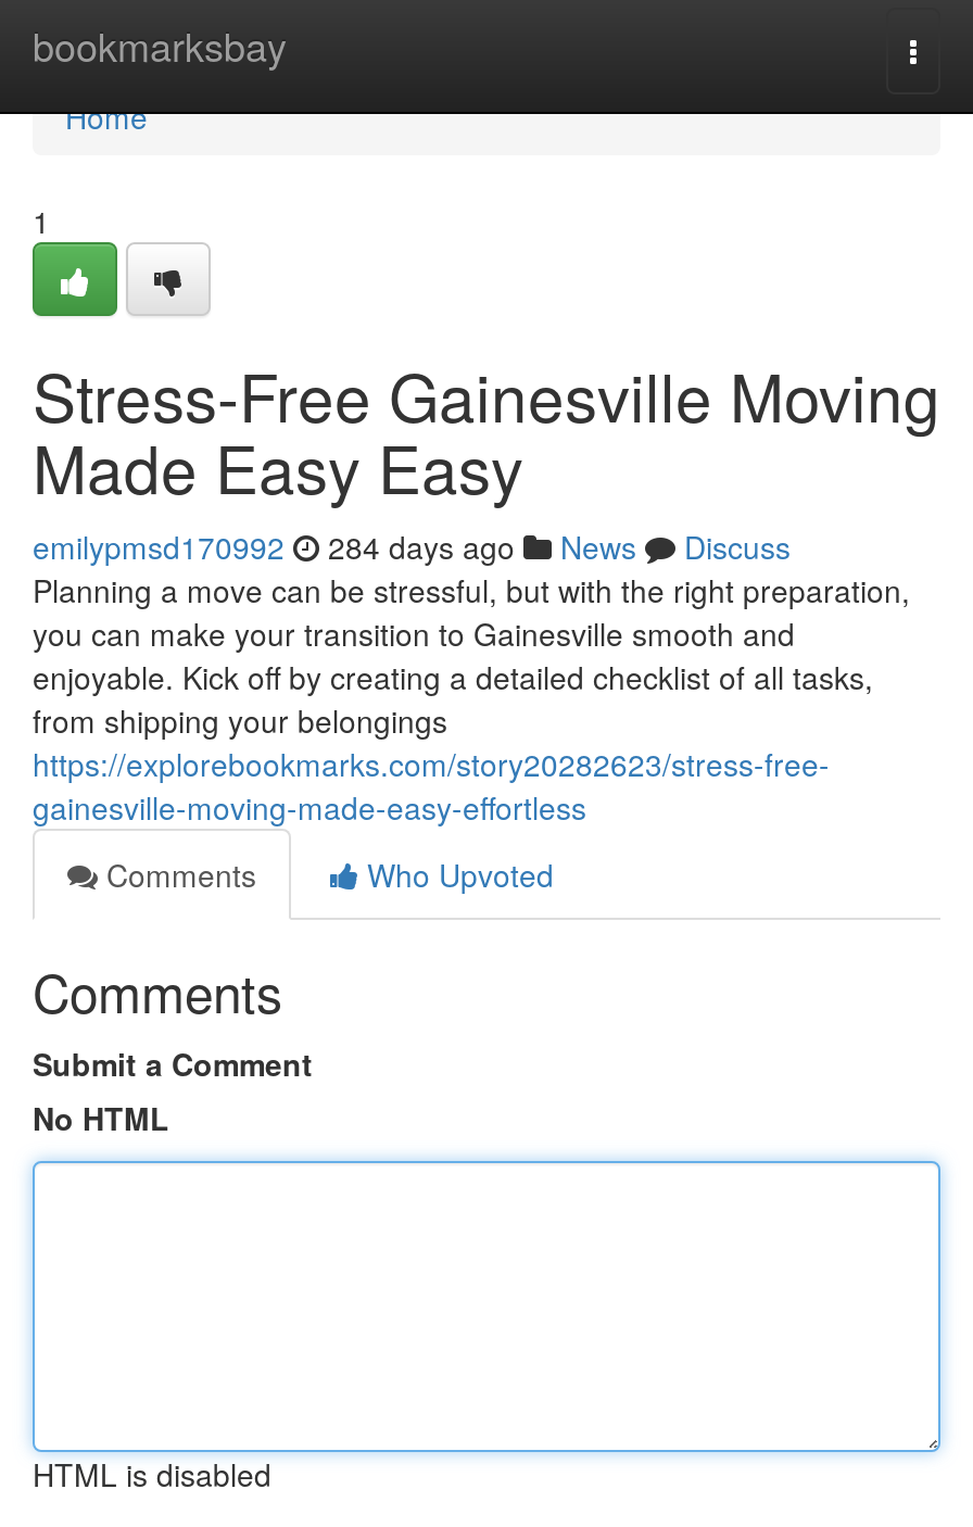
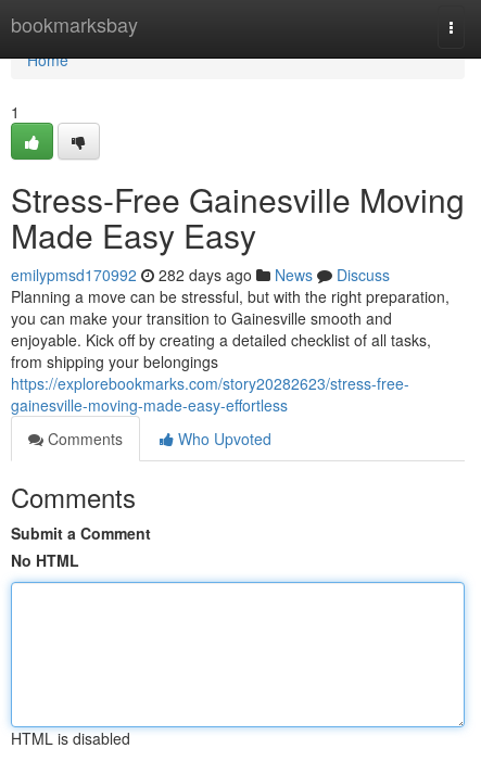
[33,525,791,568] emilypmsd170992 284 days ago News Discuss -> [11,264,390,286] emilypmsd170992 282 days ago News Discuss

